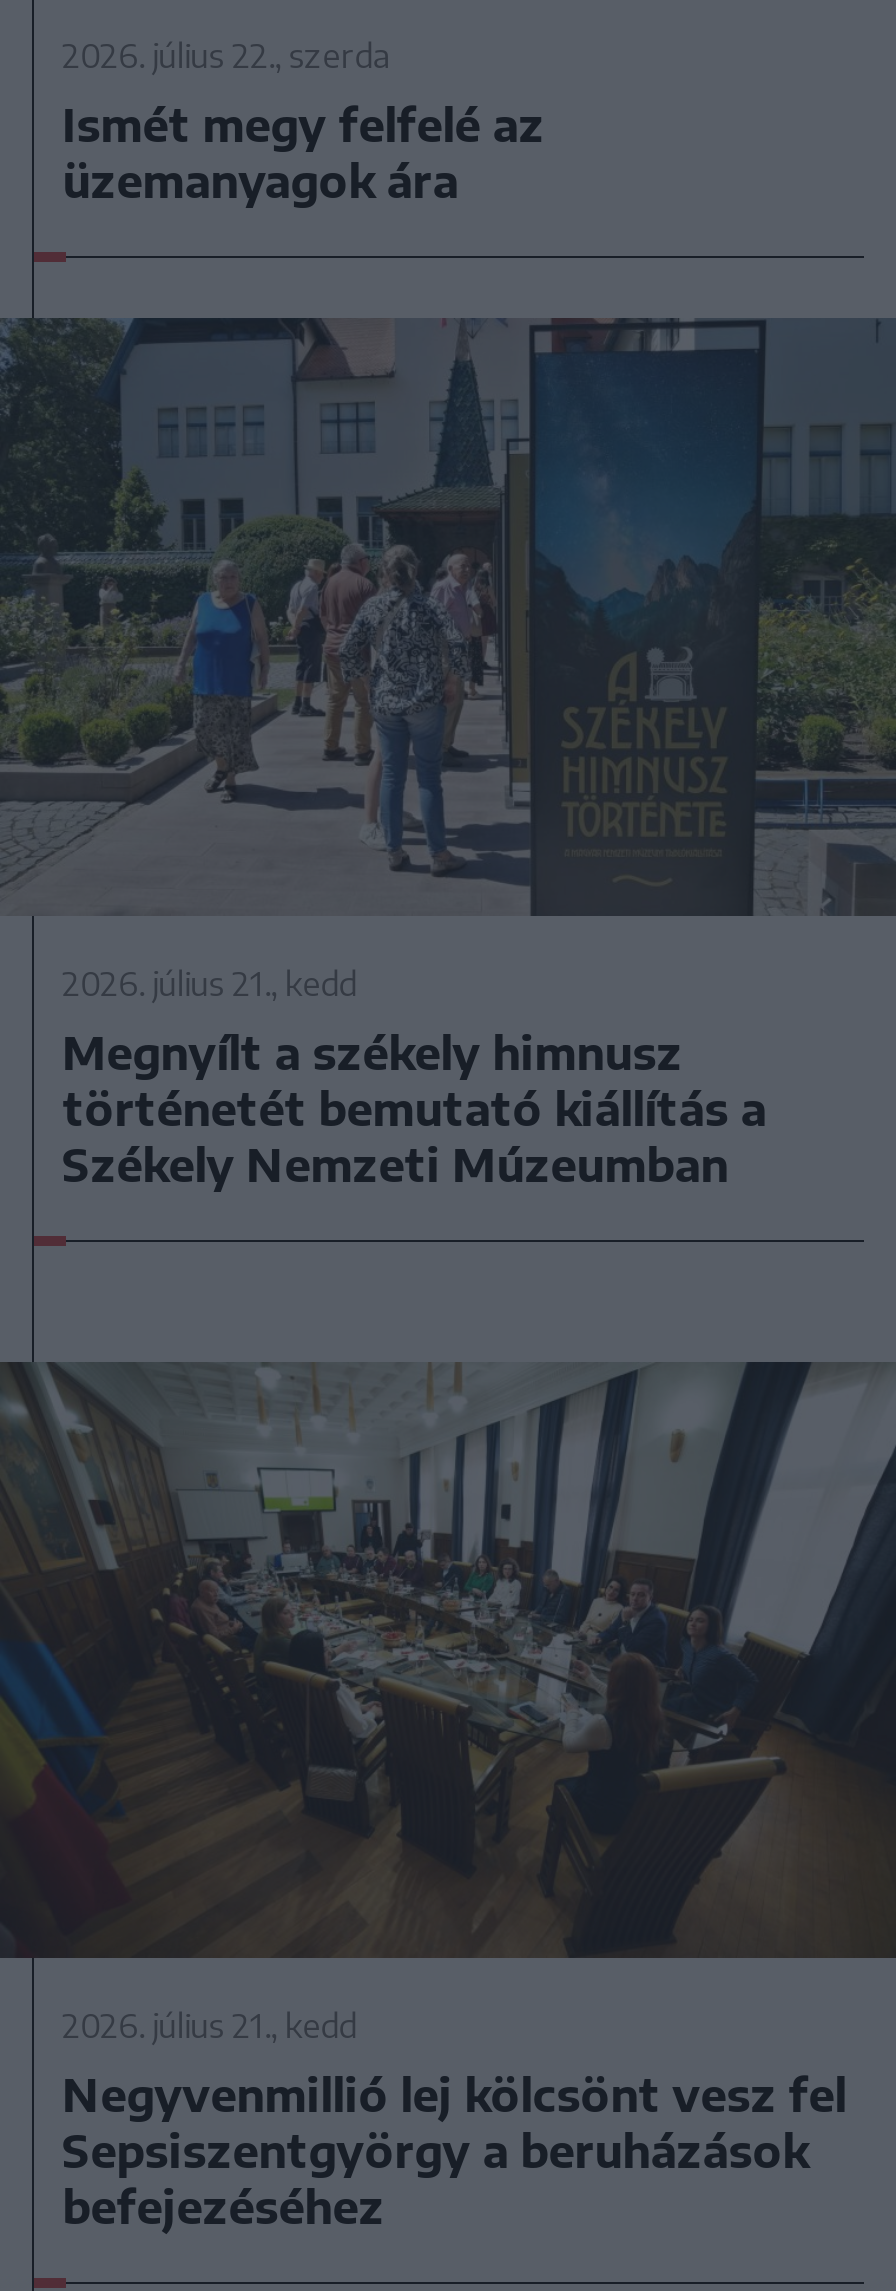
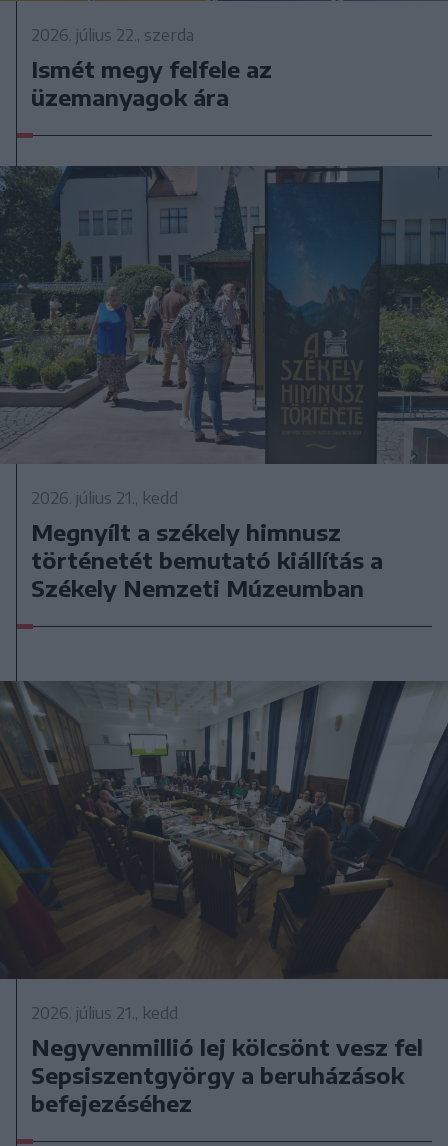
[62,97,544,153] Ismét megy felfelé az -> [31,54,272,82] Ismét megy felfele az

